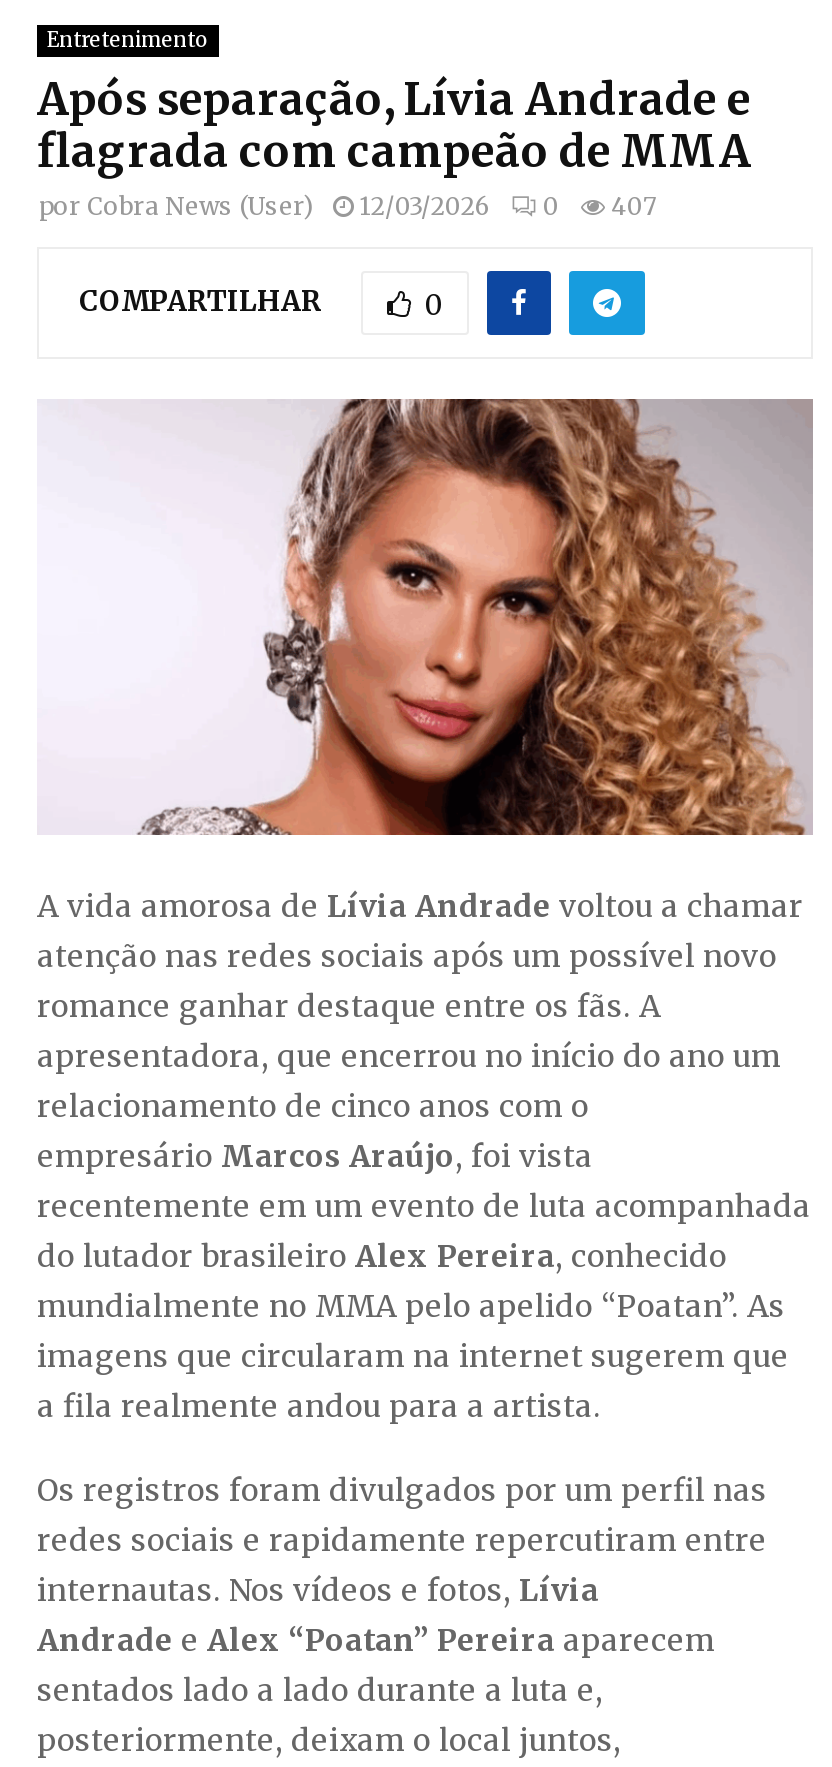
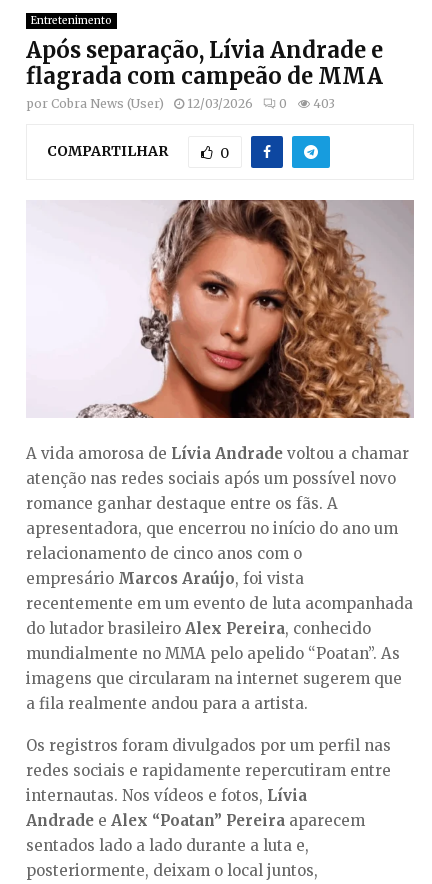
[39,191,657,221] por Cobra News (User) 12/03/2026 0 407 -> [27,96,335,111] por Cobra News (User) 12/03/2026 0 403

